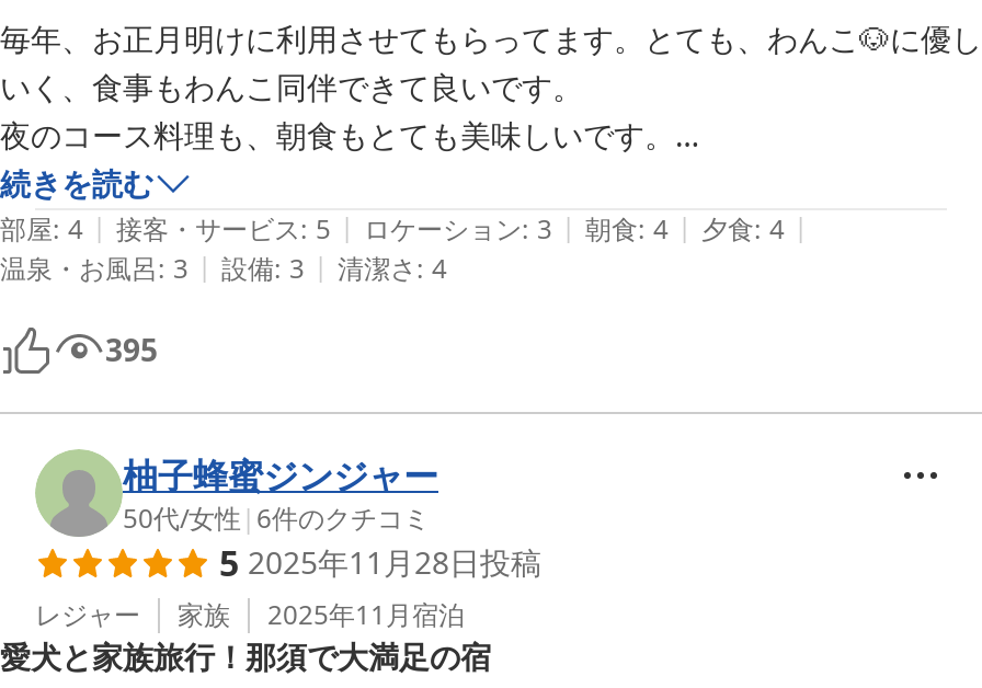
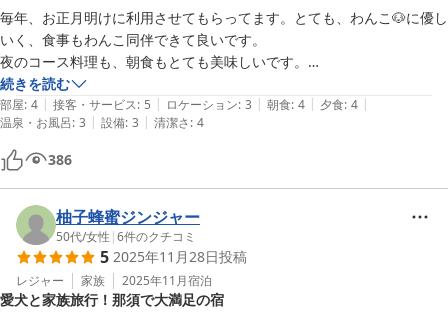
[105,329,158,370] 395 -> [48,150,72,169] 386

